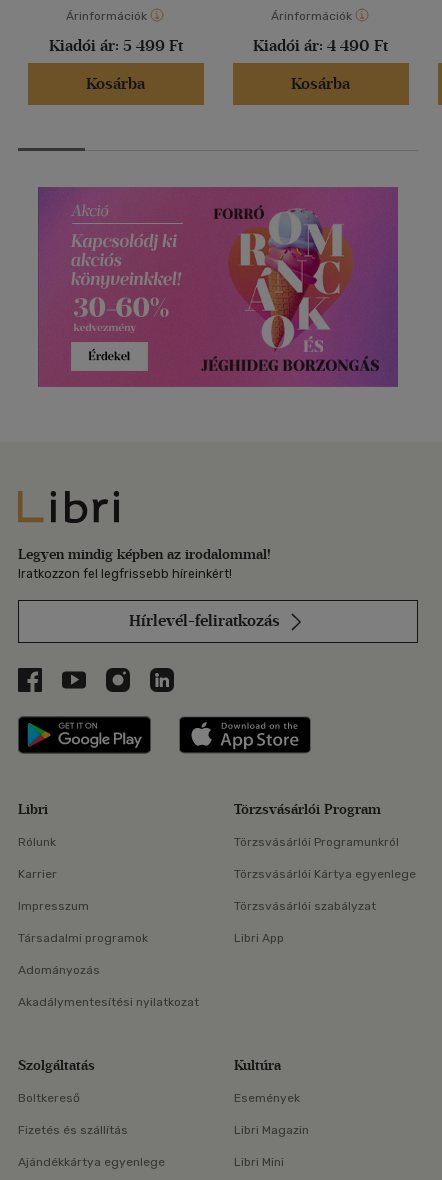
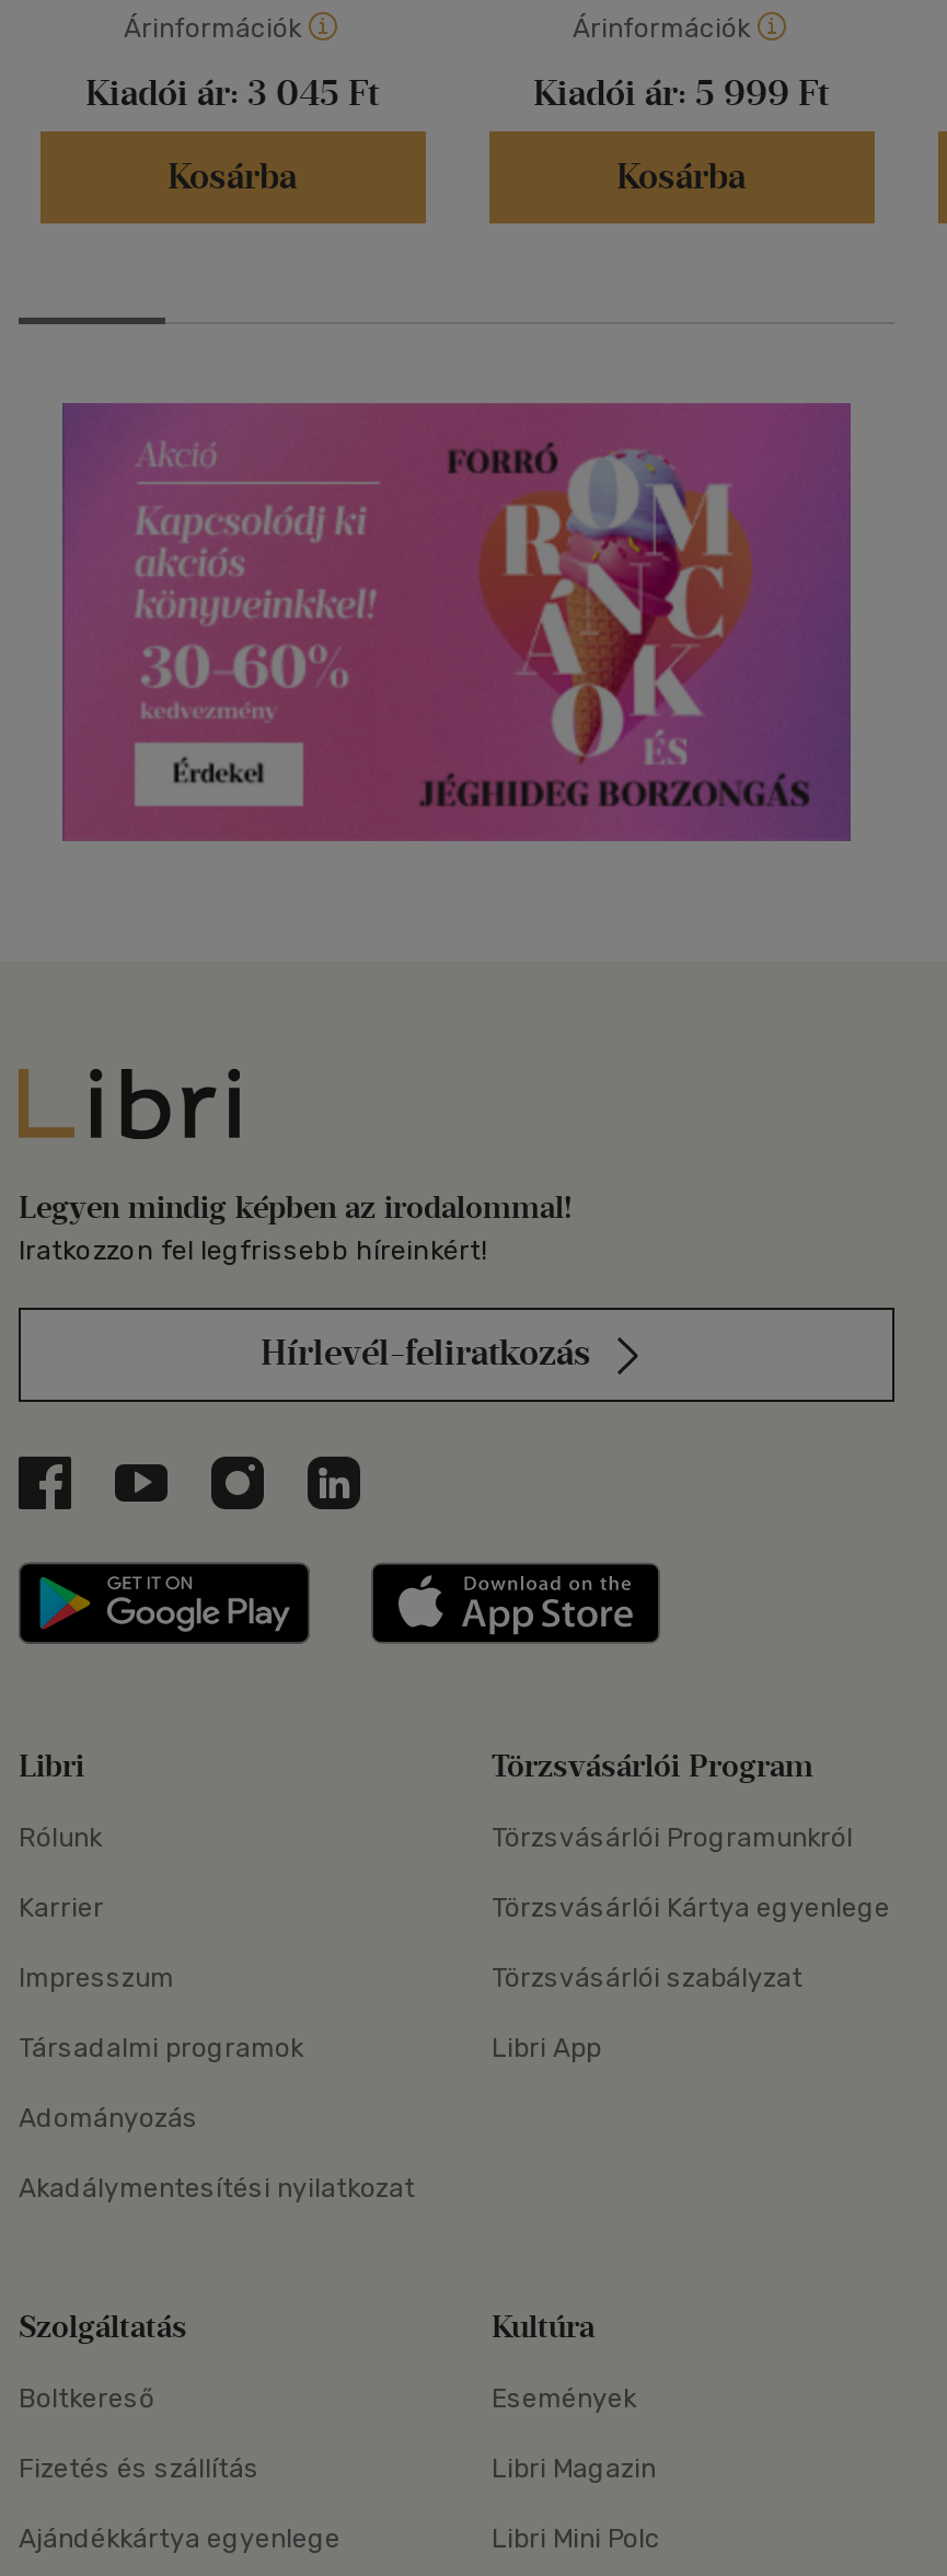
[48,36,182,55] Kiadói ár: 5 499 Ft -> [85,72,379,114] Kiadói ár: 3 045 Ft
[253,36,388,55] Kiadói ár: 4 490 Ft -> [533,72,829,114] Kiadói ár: 5 999 Ft
[234,1155,284,1169] Libri Mini -> [492,2523,660,2554] Libri Mini Polc

